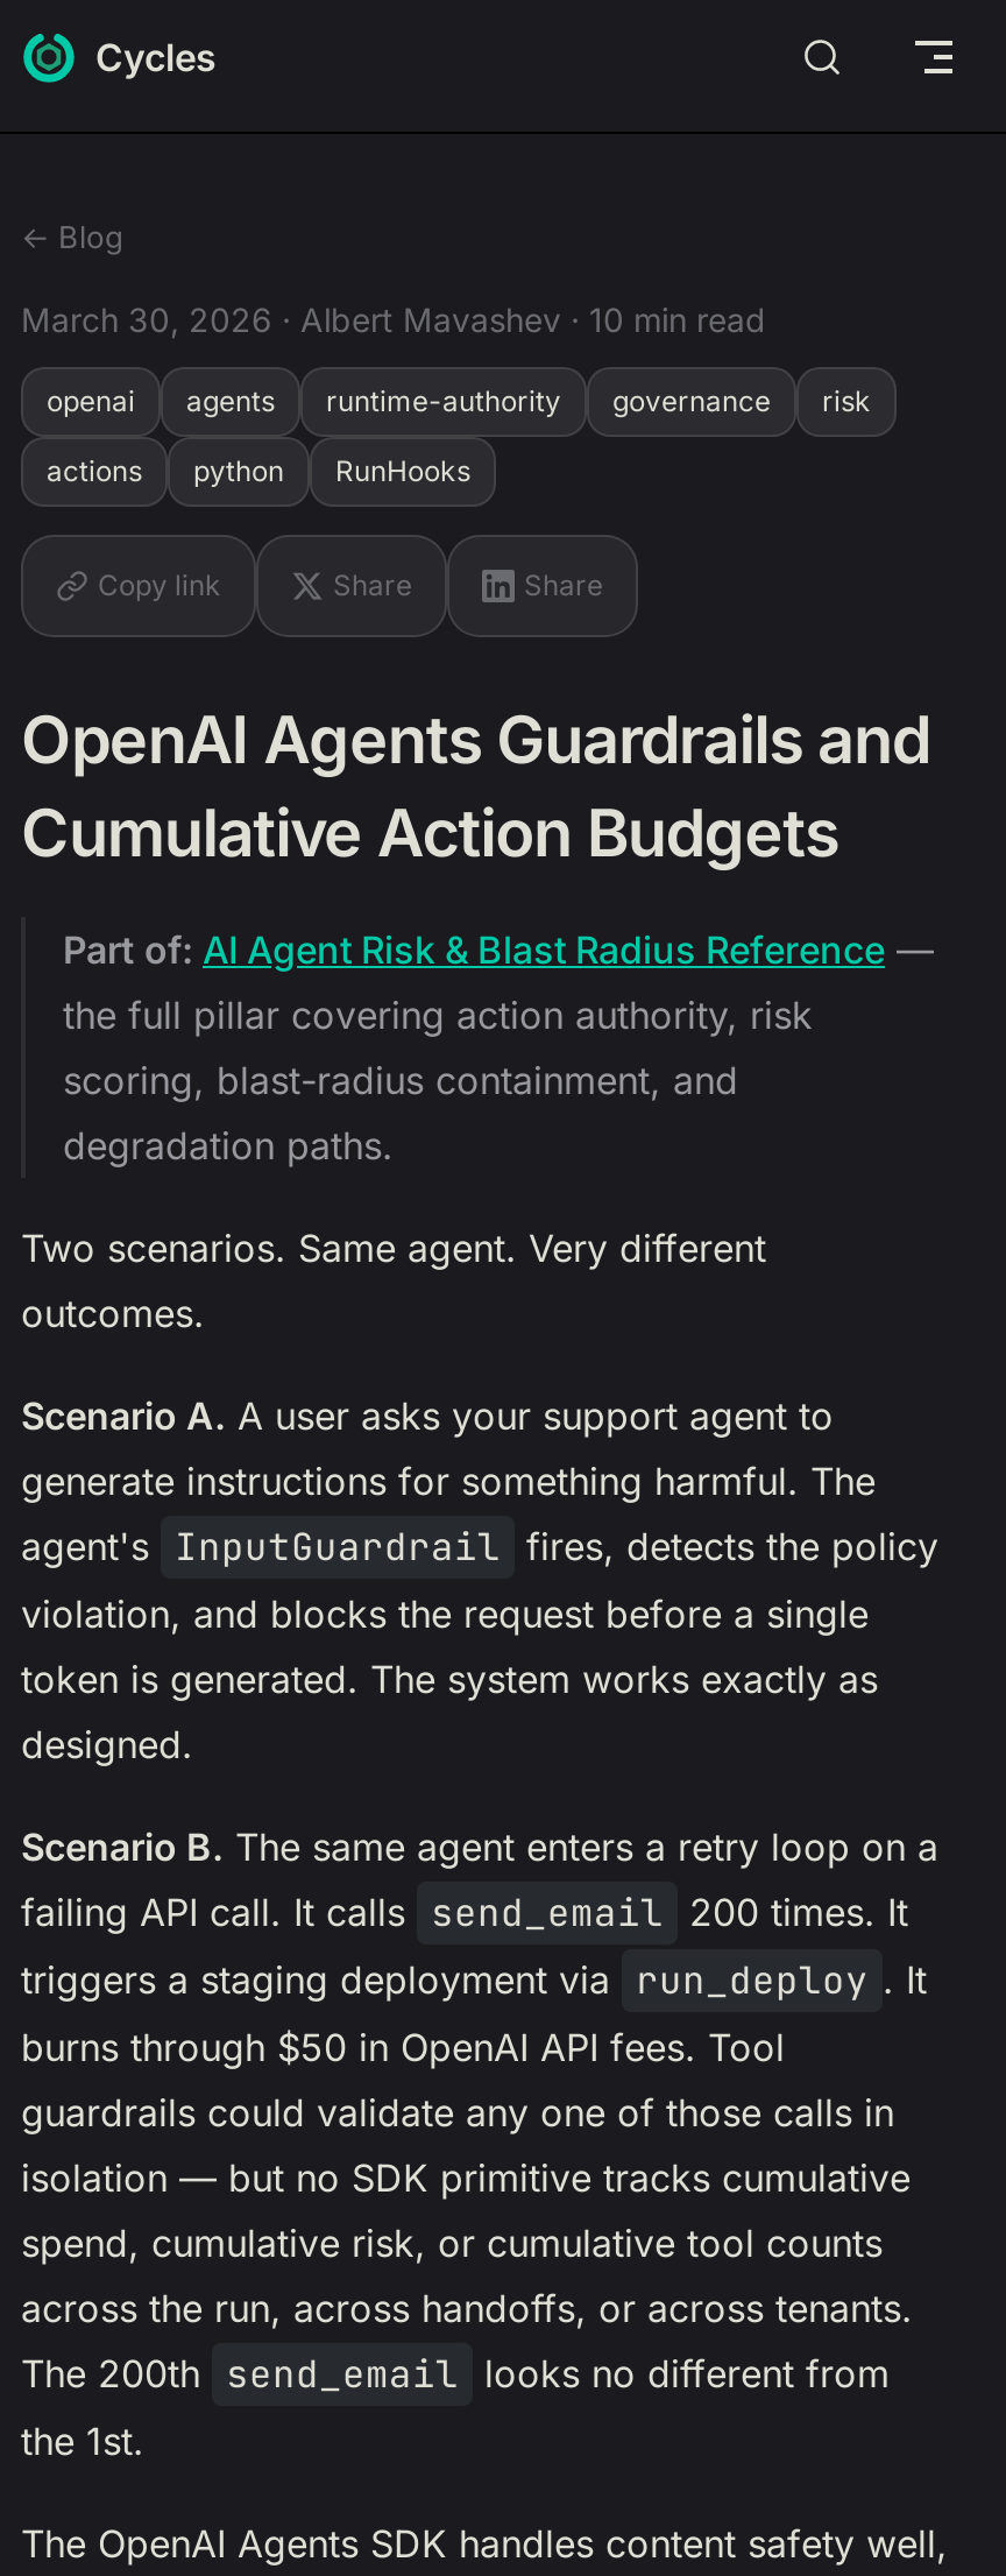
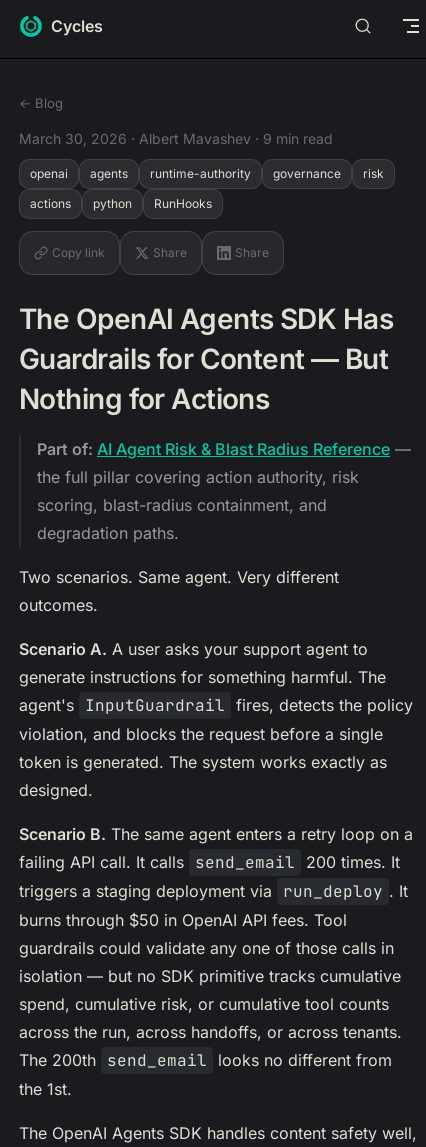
[21,299,766,339] March 30, 2026 · Albert Mavashev · 10 min read -> [19,130,333,147] March 30, 2026 · Albert Mavashev · 9 min read
[21,700,930,873] OpenAI Agents Guardrails and | Cumulative Action Budgets -> [19,302,393,416] The OpenAI Agents SDK Has | Guardrails for Content — But | Nothing for Actions

